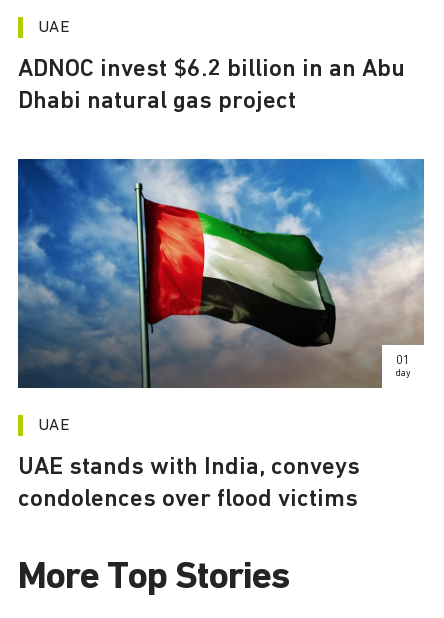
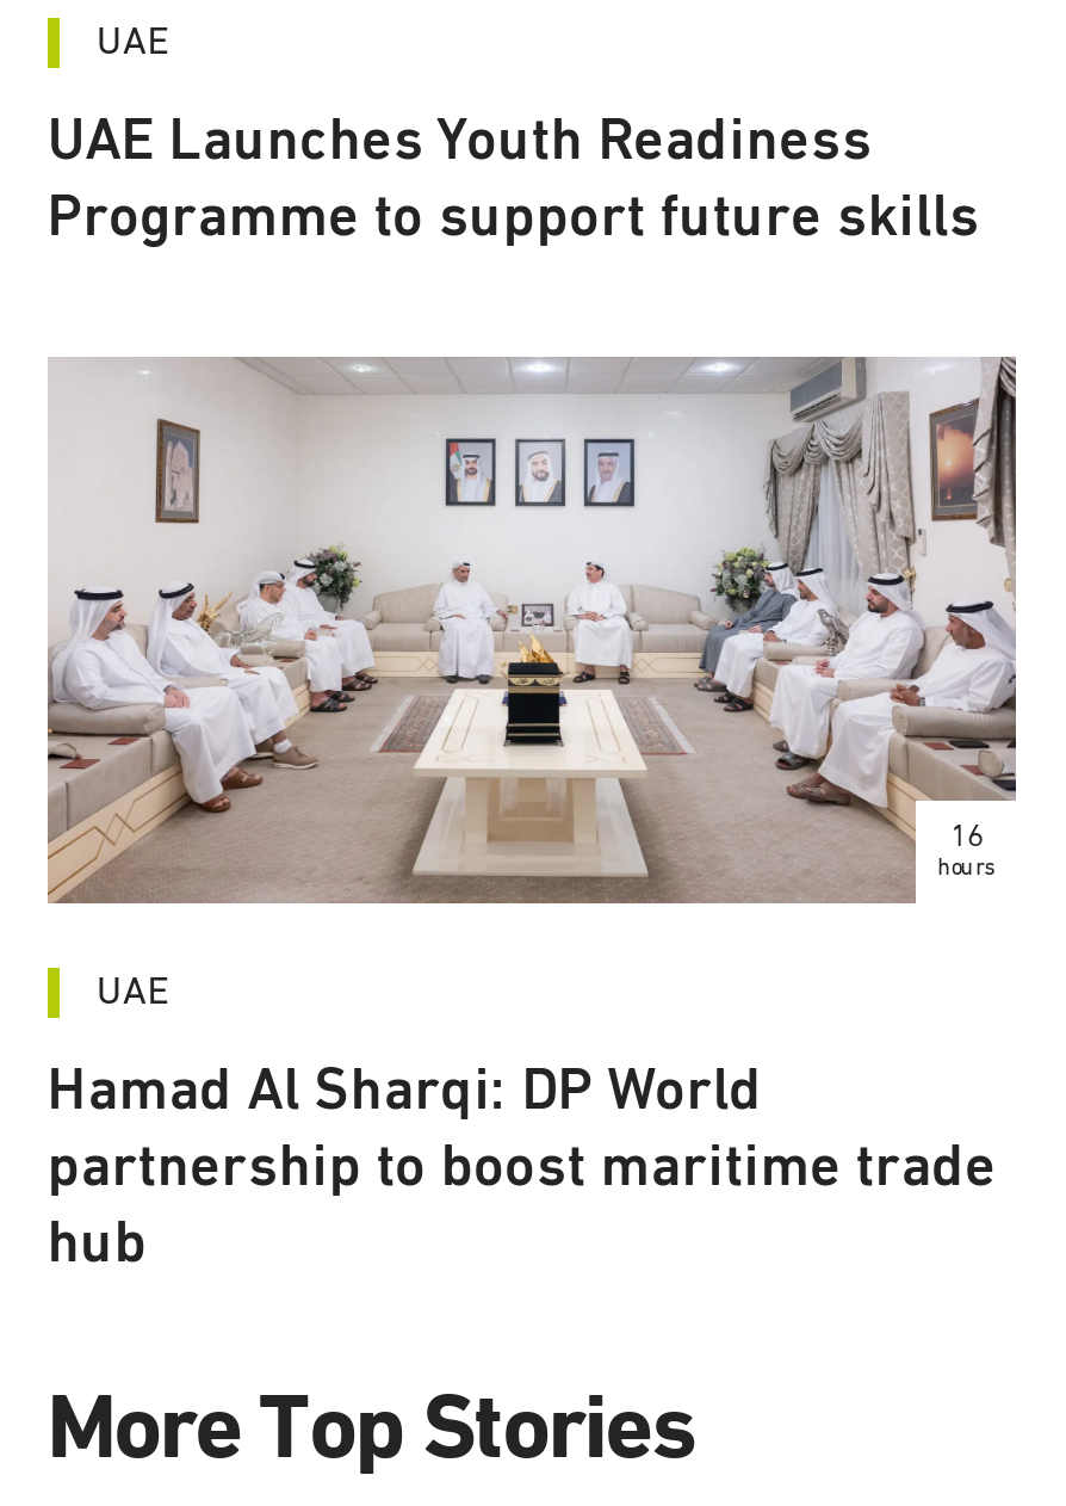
[18,57,405,113] ADNOC invest $6.2 billion in an Abu | Dhabi natural gas project -> [47,115,979,248] UAE Launches Youth Readiness | Programme to support future skills
[17,158,425,389] [image] | 01 | day -> [45,354,1018,906] [image] | 16 | hours
[18,455,360,511] UAE stands with India, conveys | condolences over flood victims -> [47,1064,996,1274] Hamad Al Sharqi: DP World | partnership to boost maritime trade | hub

